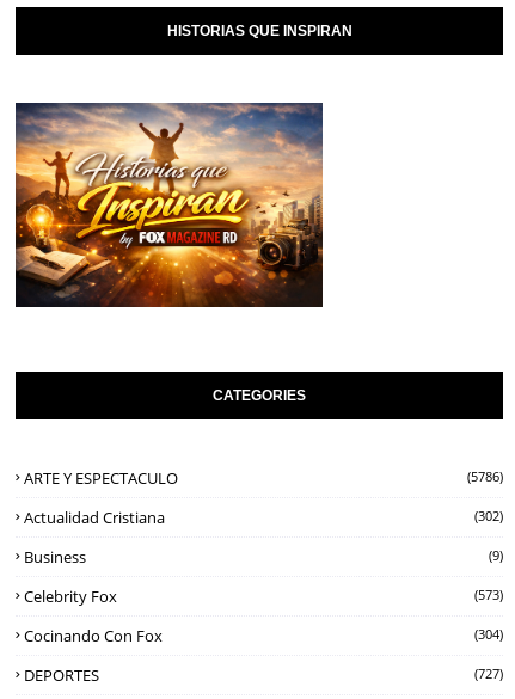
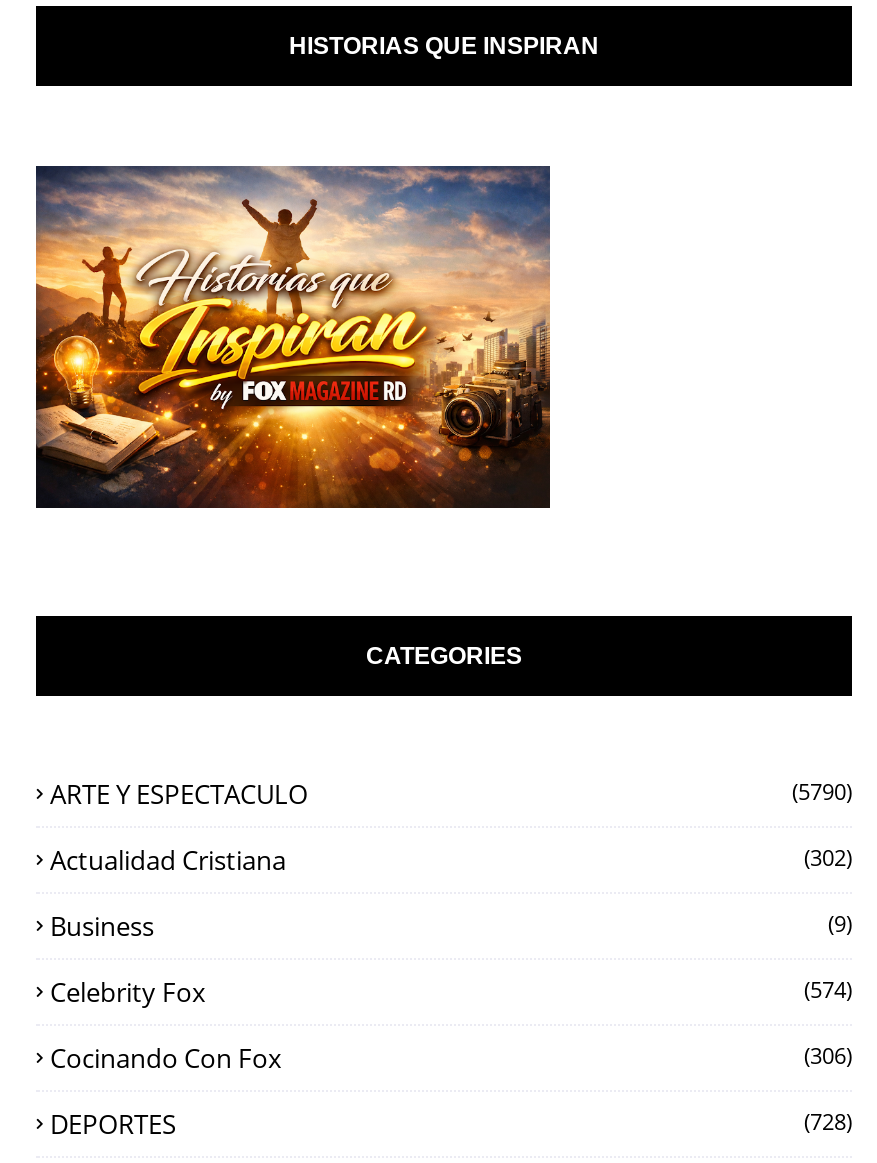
[467,467,503,485] (5786) -> [792,776,852,806] (5790)
[474,585,503,603] (573) -> [804,974,852,1004] (574)
[474,625,503,643] (304) -> [804,1040,852,1070] (306)
[474,664,503,682] (727) -> [804,1106,852,1136] (728)

